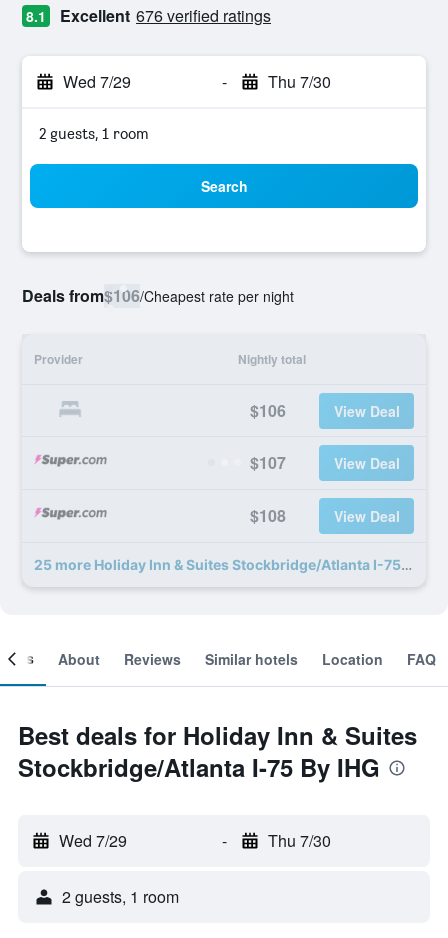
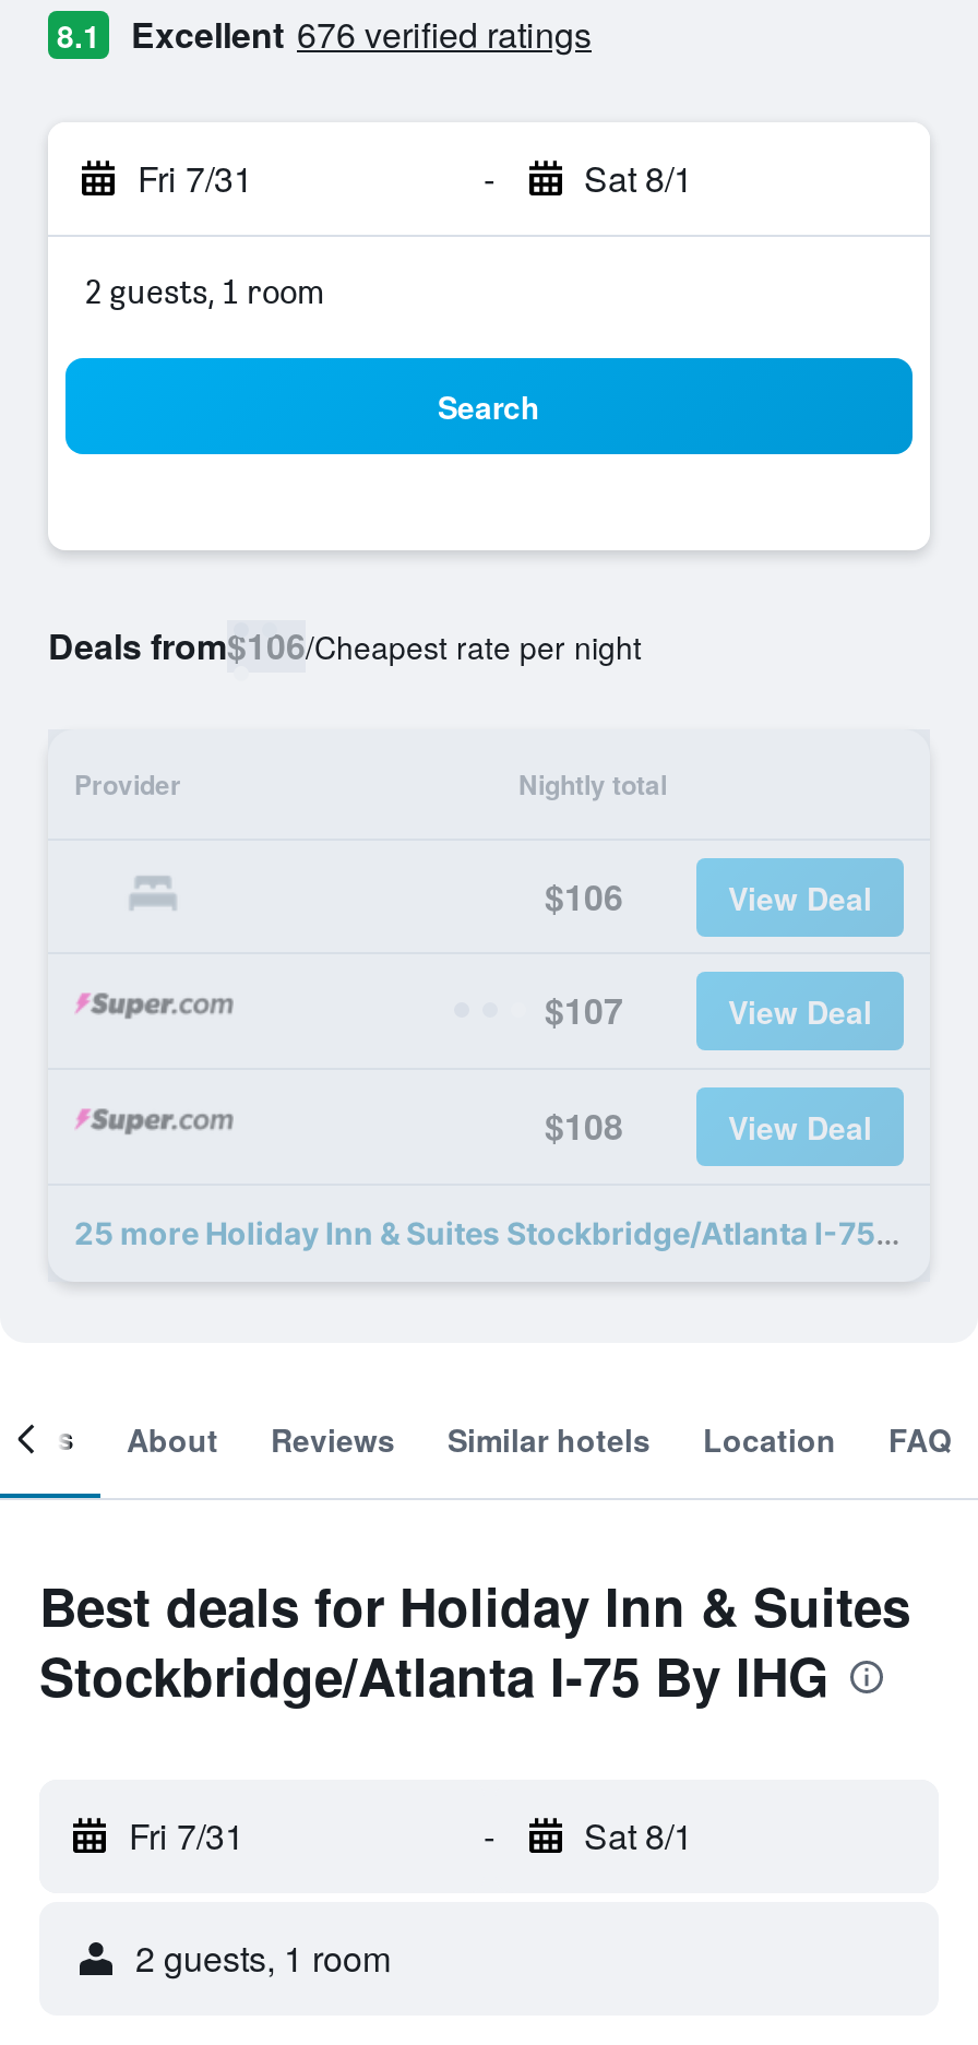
[63,70,131,93] Wed 7/29 -> [138,153,253,203] Fri 7/31
[267,70,330,93] Thu 7/30 -> [584,153,693,203] Sat 8/1
[59,829,127,852] Wed 7/29 -> [129,1810,244,1860] Fri 7/31
[267,829,330,852] Thu 7/30 -> [584,1810,693,1860] Sat 8/1

